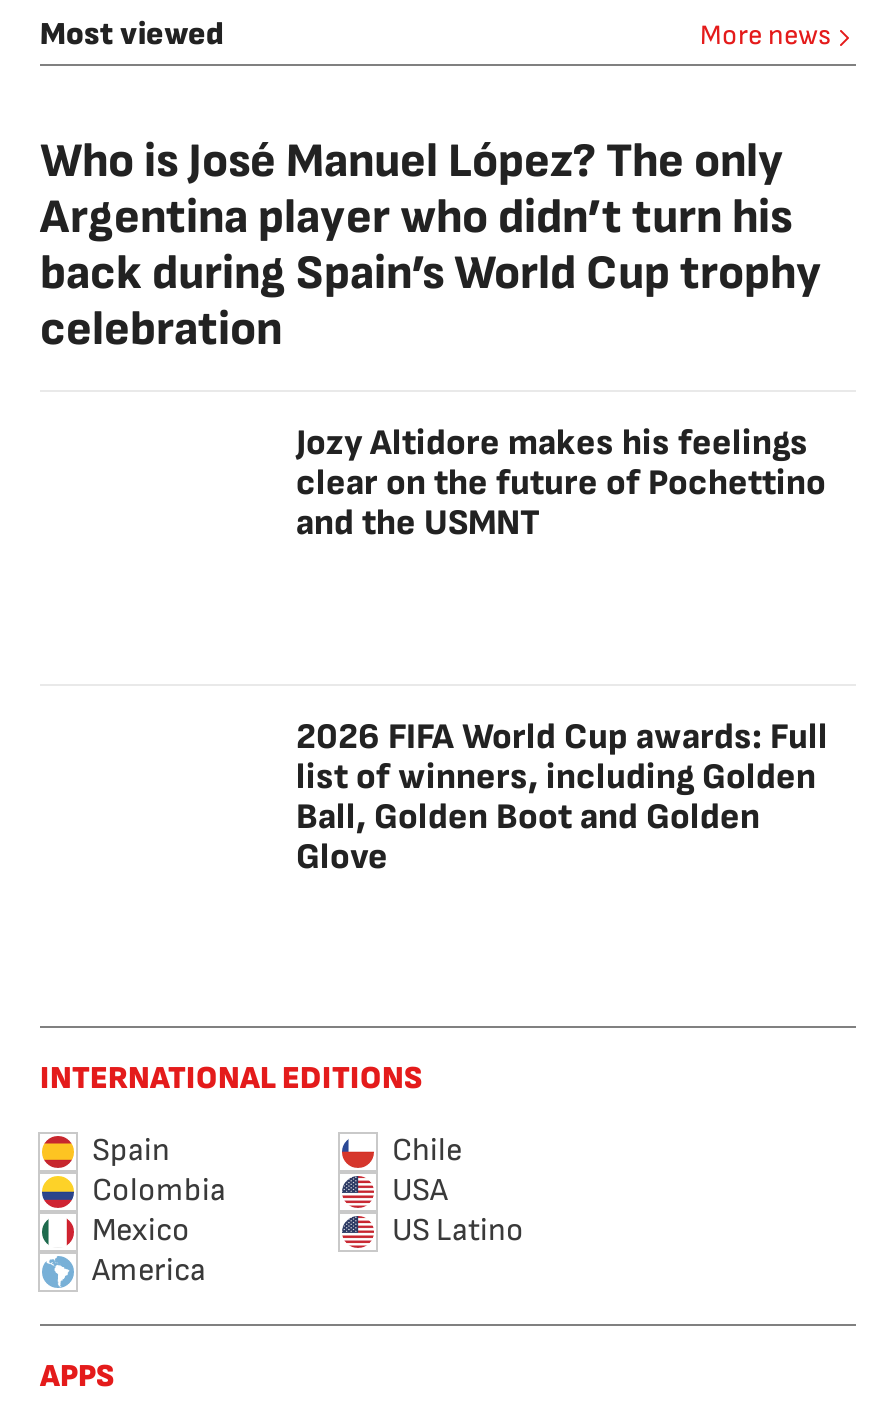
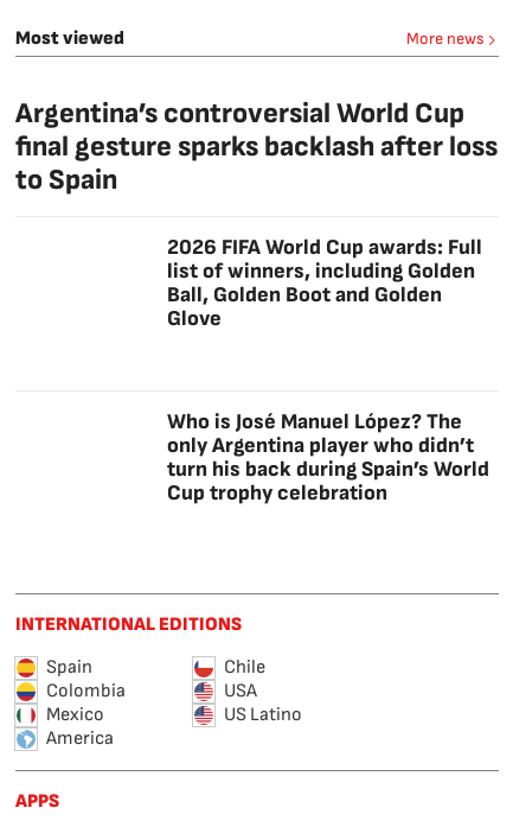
[40,132,826,544] Who is José Manuel López? The only | Argentina player who didn’t turn his | back during Spain’s World Cup trophy | celebration | Jozy Altidore makes his feelings | clear on the future of Pochettino | and the USMNT -> [15,96,498,197] Argentina’s controversial World Cup | final gesture sparks backlash after loss | to Spain
moved [296,716,828,878] -> [167,235,482,331]: 2026 FIFA World Cup awards: Full | list of winners, including Golden | Ball, Golden Boot and Golden | Glove
none -> [167,409,489,505] Who is José Manuel López? The | only Argentina player who didn’t | turn his back during Spain’s World | Cup trophy celebration

